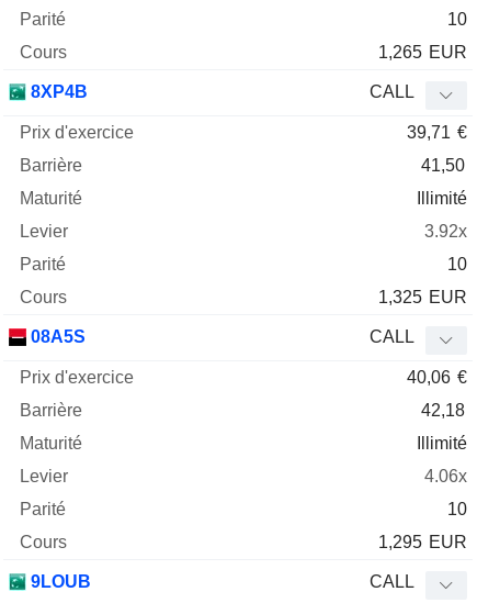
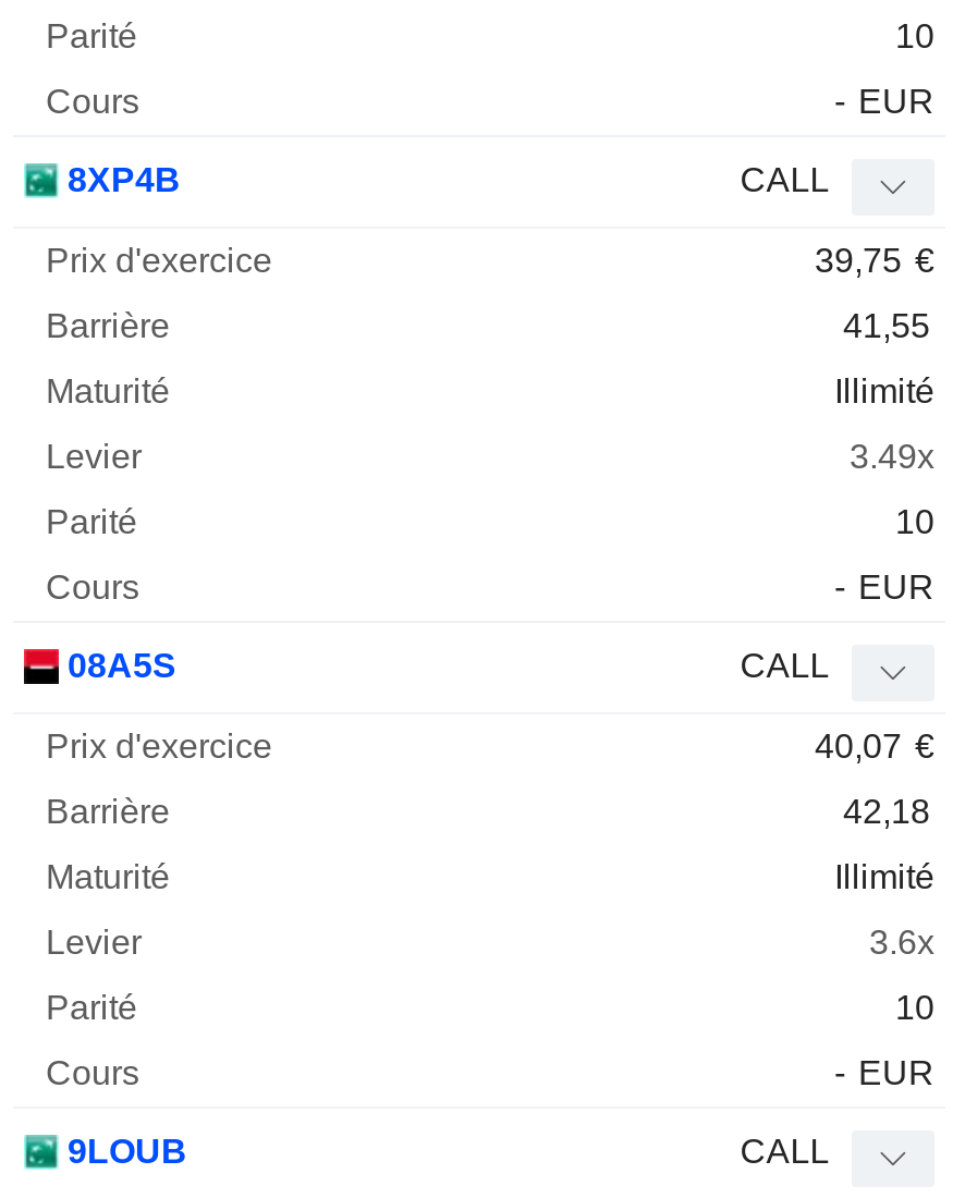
[378,43,467,62] 1,265 EUR -> [834,83,934,120] - EUR
[407,123,467,142] 39,71 € -> [815,242,934,279] 39,75 €
[421,156,465,175] 41,50 -> [843,308,930,345] 41,55
[424,222,467,241] 3.92x -> [850,438,934,475] 3.49x
[378,288,467,307] 1,325 EUR -> [834,569,934,606] - EUR
[407,368,467,387] 40,06 € -> [815,728,934,765] 40,07 €
[424,467,467,486] 4.06x -> [869,924,934,961] 3.6x
[378,533,467,552] 1,295 EUR -> [834,1055,934,1092] - EUR

